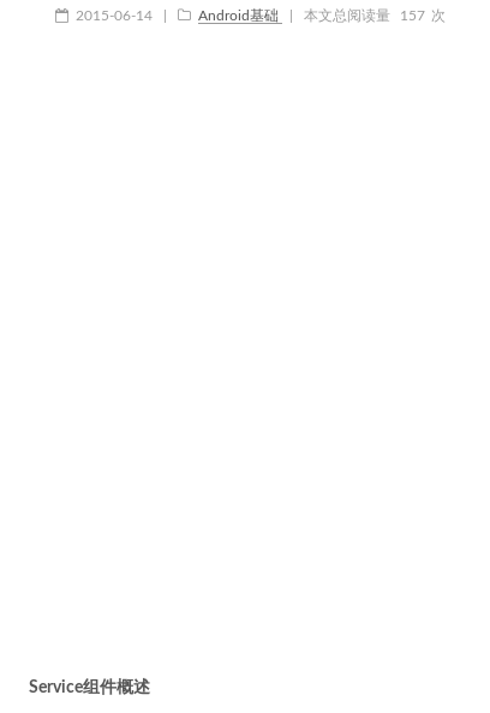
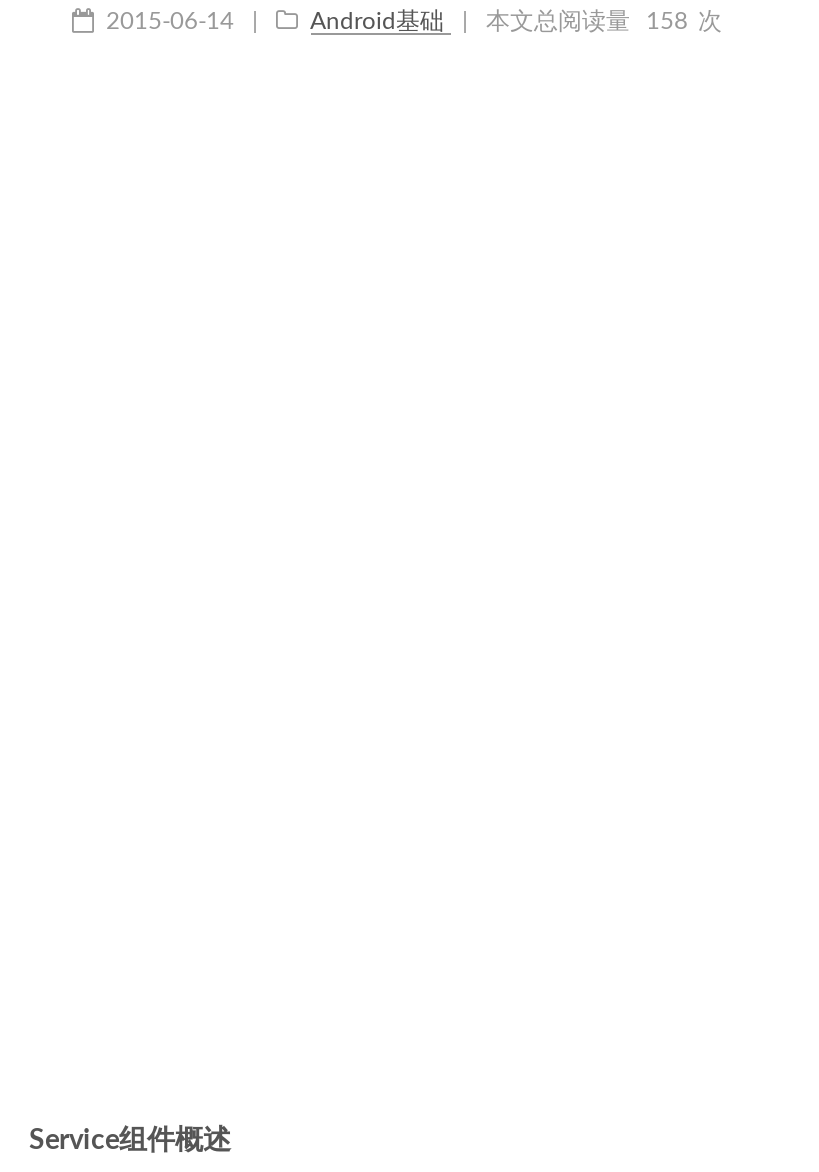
[303,8,445,23] 本文总阅读量 157 次 -> [486,9,722,33] 本文总阅读量 158 次

